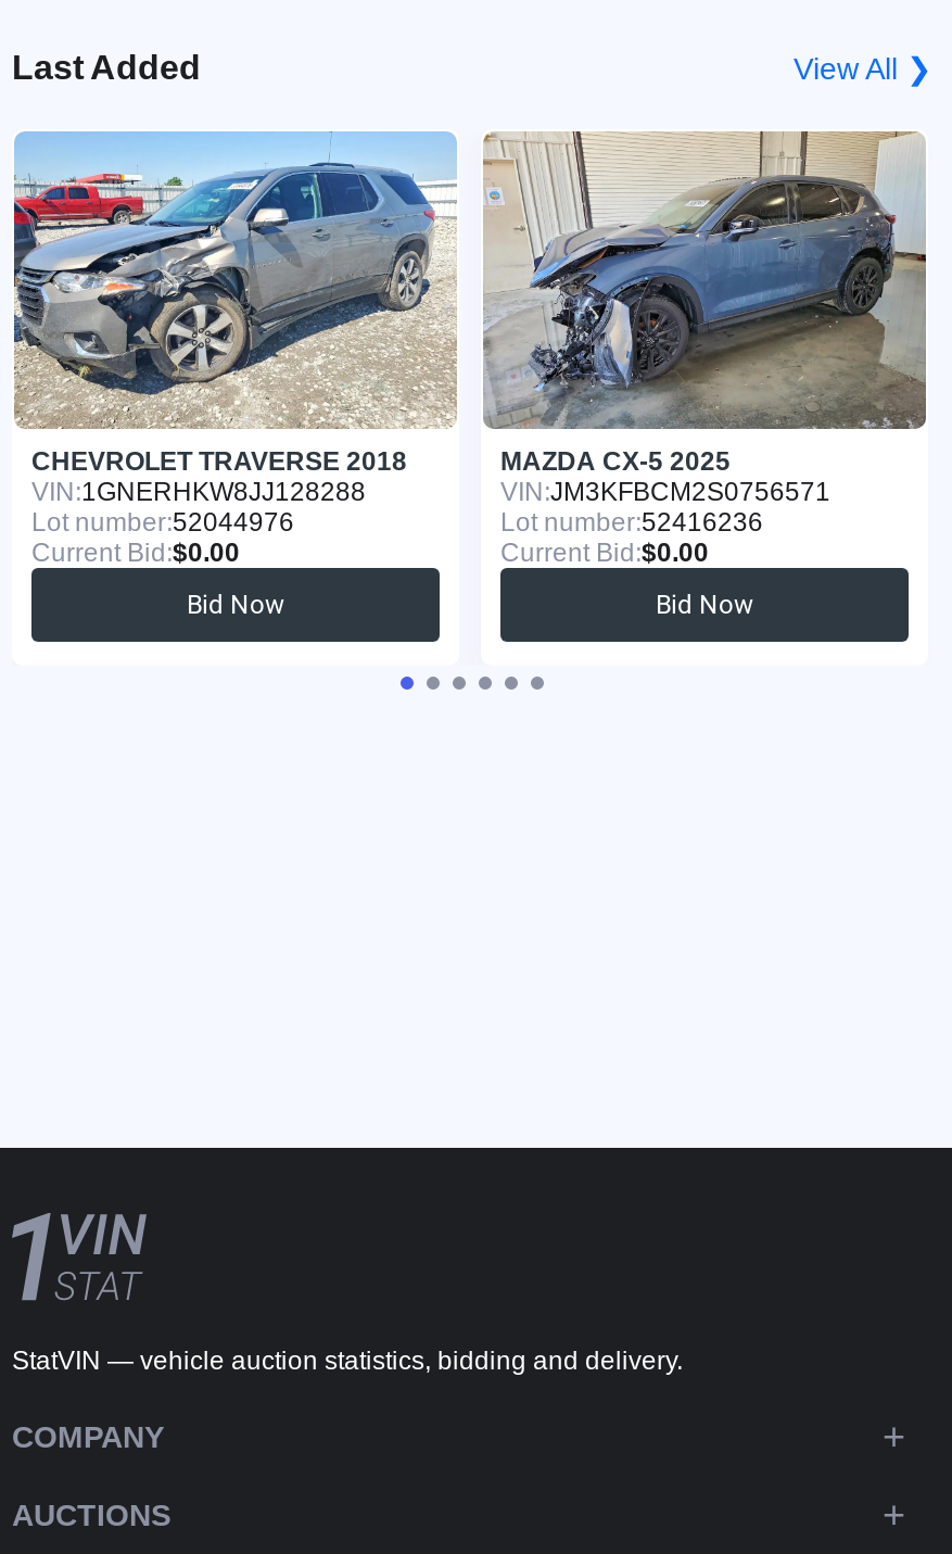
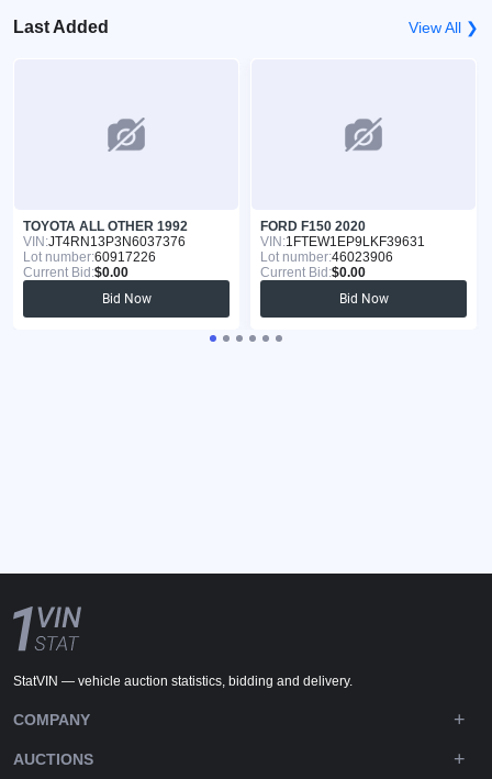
[12,131,459,429] [image] -> none
[481,129,928,431] [image] -> none
[31,446,407,537] CHEVROLET TRAVERSE 2018 | VIN: 1GNERHKW8JJ128288 | Lot number:52044976 -> [23,218,188,265] TOYOTA ALL OTHER 1992 | VIN: JT4RN13P3N6037376 | Lot number:60917226
[500,446,830,537] MAZDA CX-5 2025 | VIN: JM3KFBCM2S0756571 | Lot number:52416236 -> [260,218,425,265] FORD F150 2020 | VIN: 1FTEW1EP9LKF39631 | Lot number:46023906

